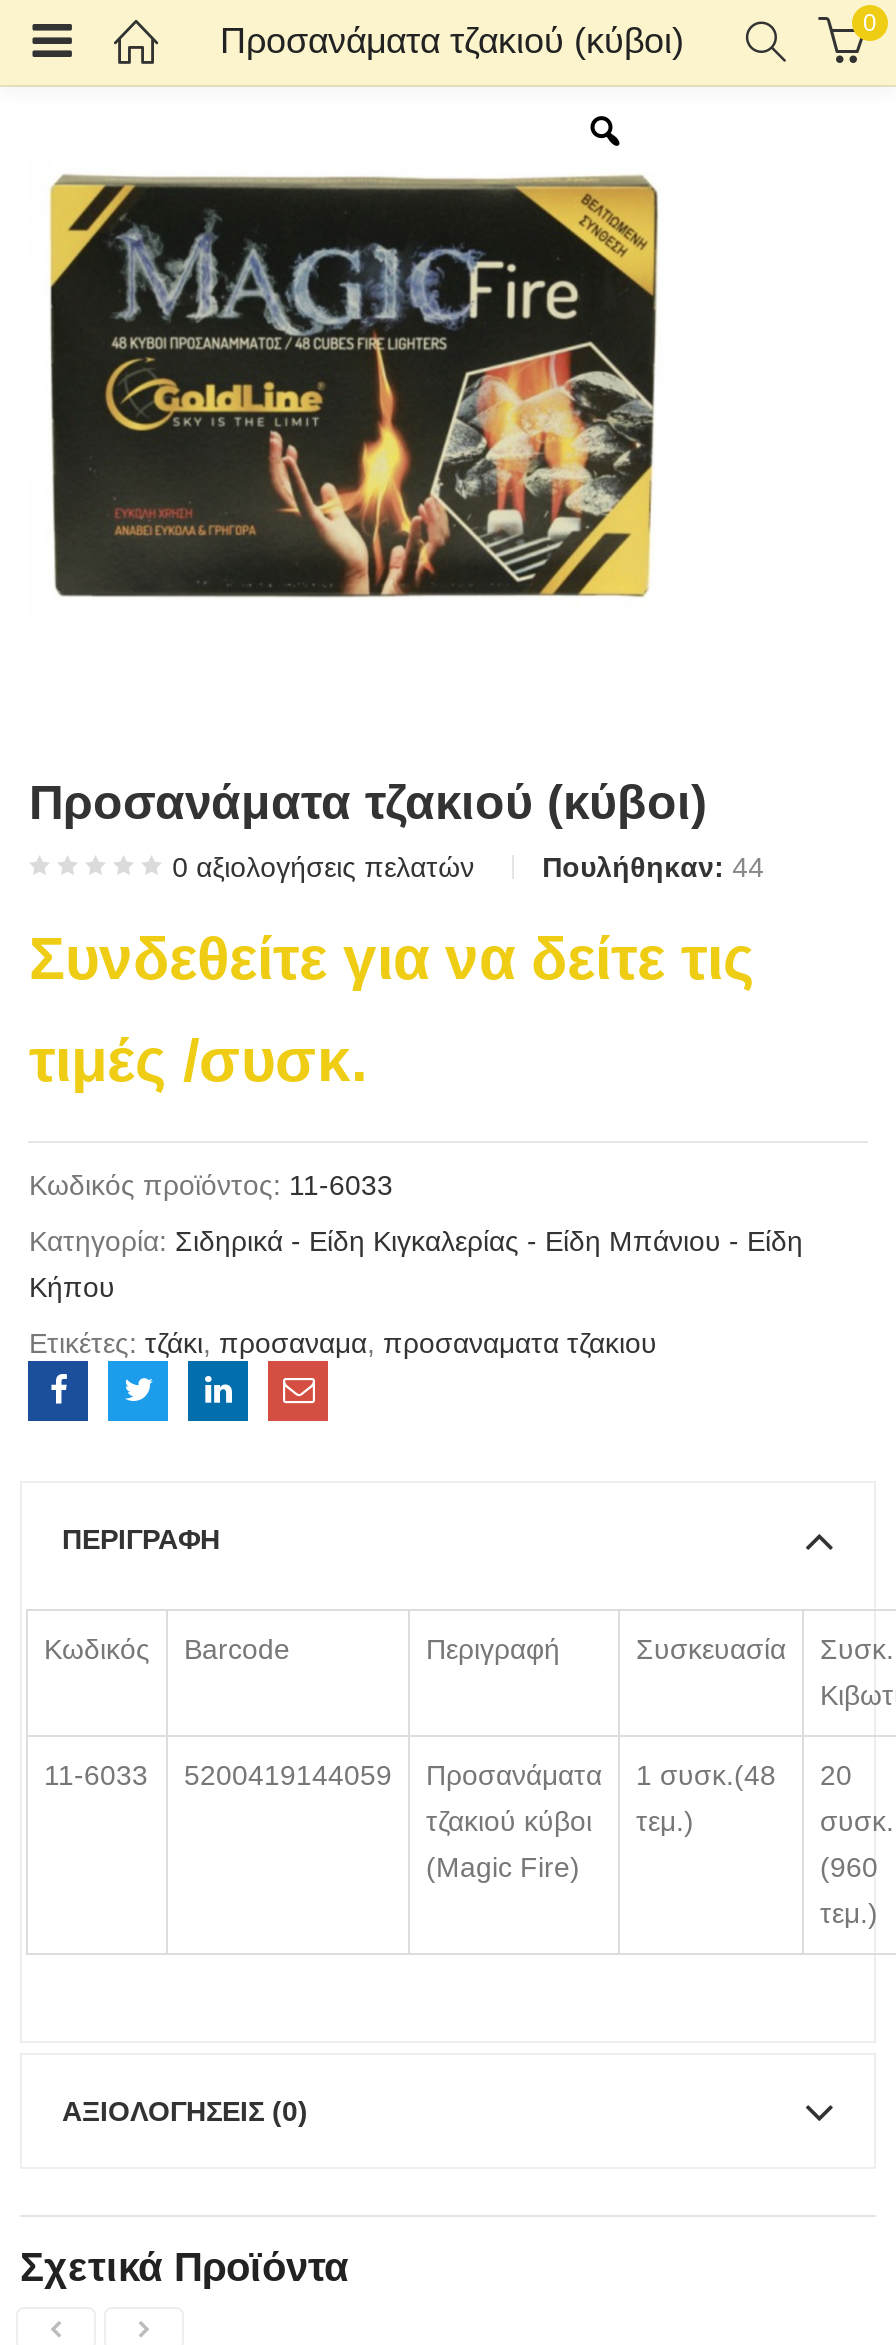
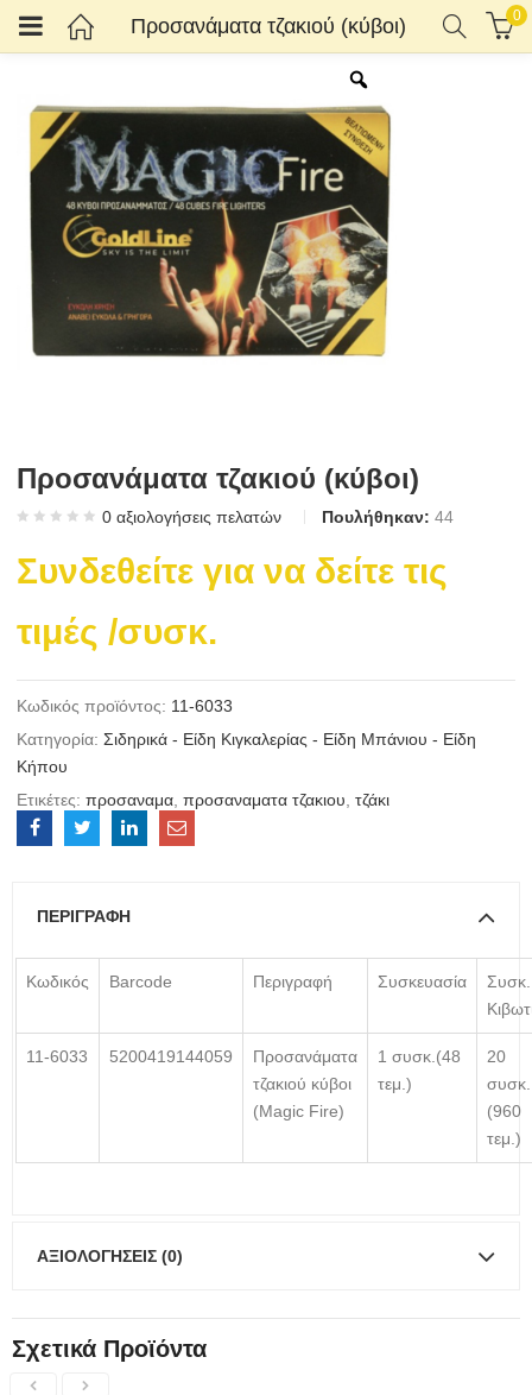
[29,1327,657,1359] Ετικέτες: τζάκι, προσαναμα, προσαναματα τζακιου -> [17,790,390,809] Ετικέτες: προσαναμα, προσαναματα τζακιου, τζάκι

